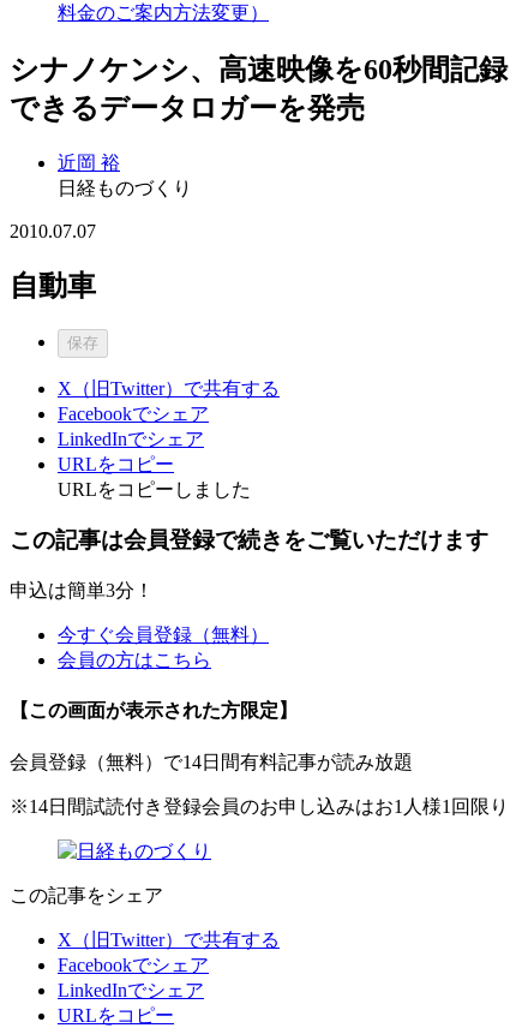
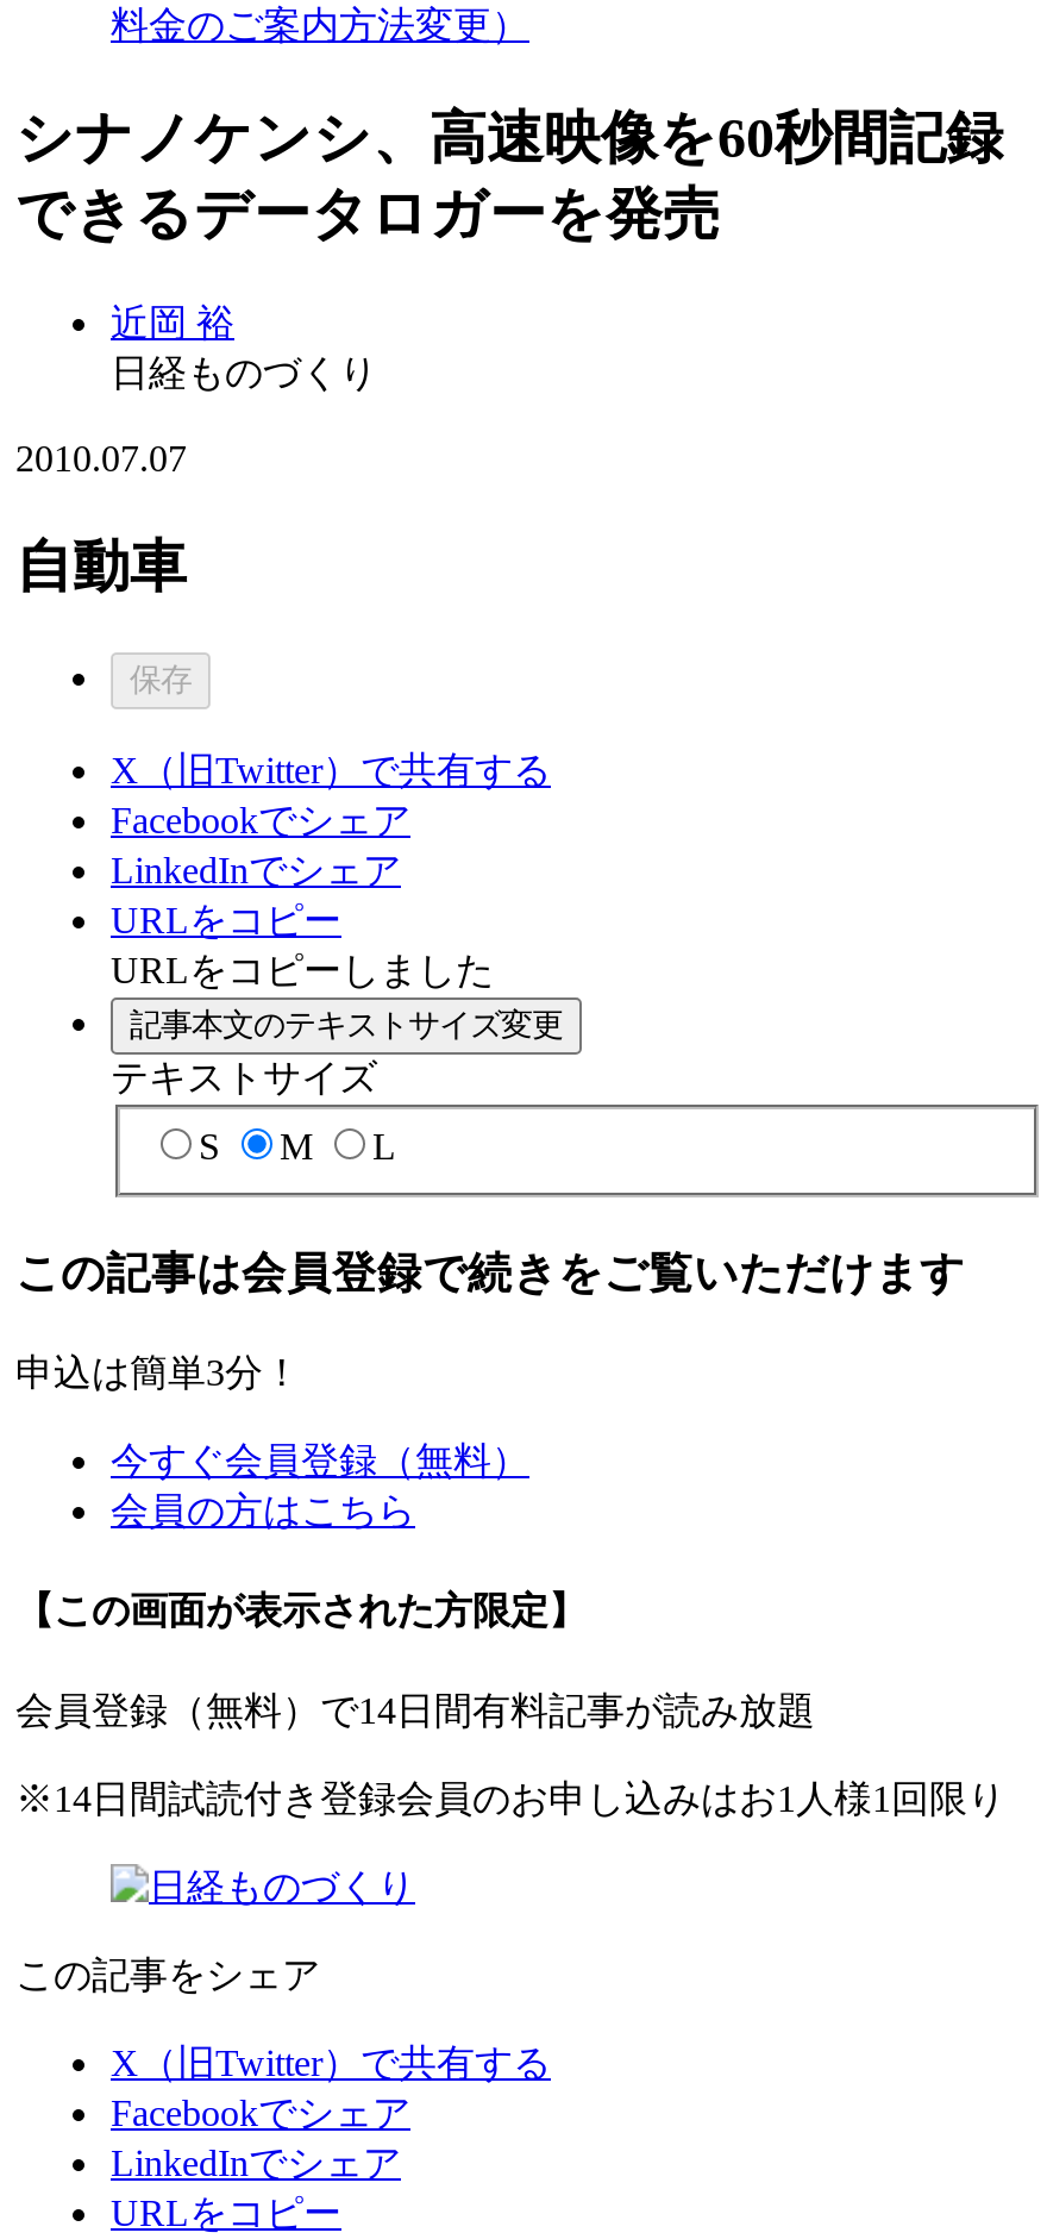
none -> [111,1006,563,1167] 記事本文のテキストサイズ変更 | テキストサイズ | S | M | L

